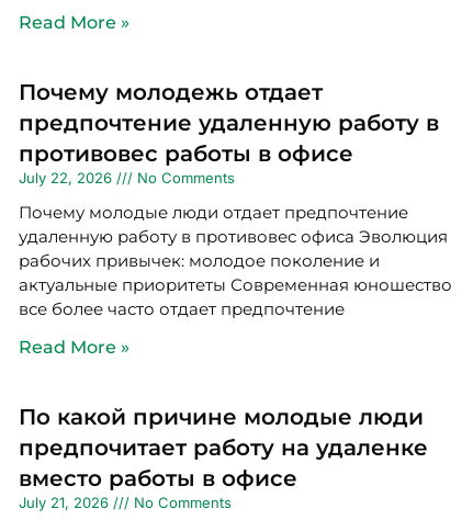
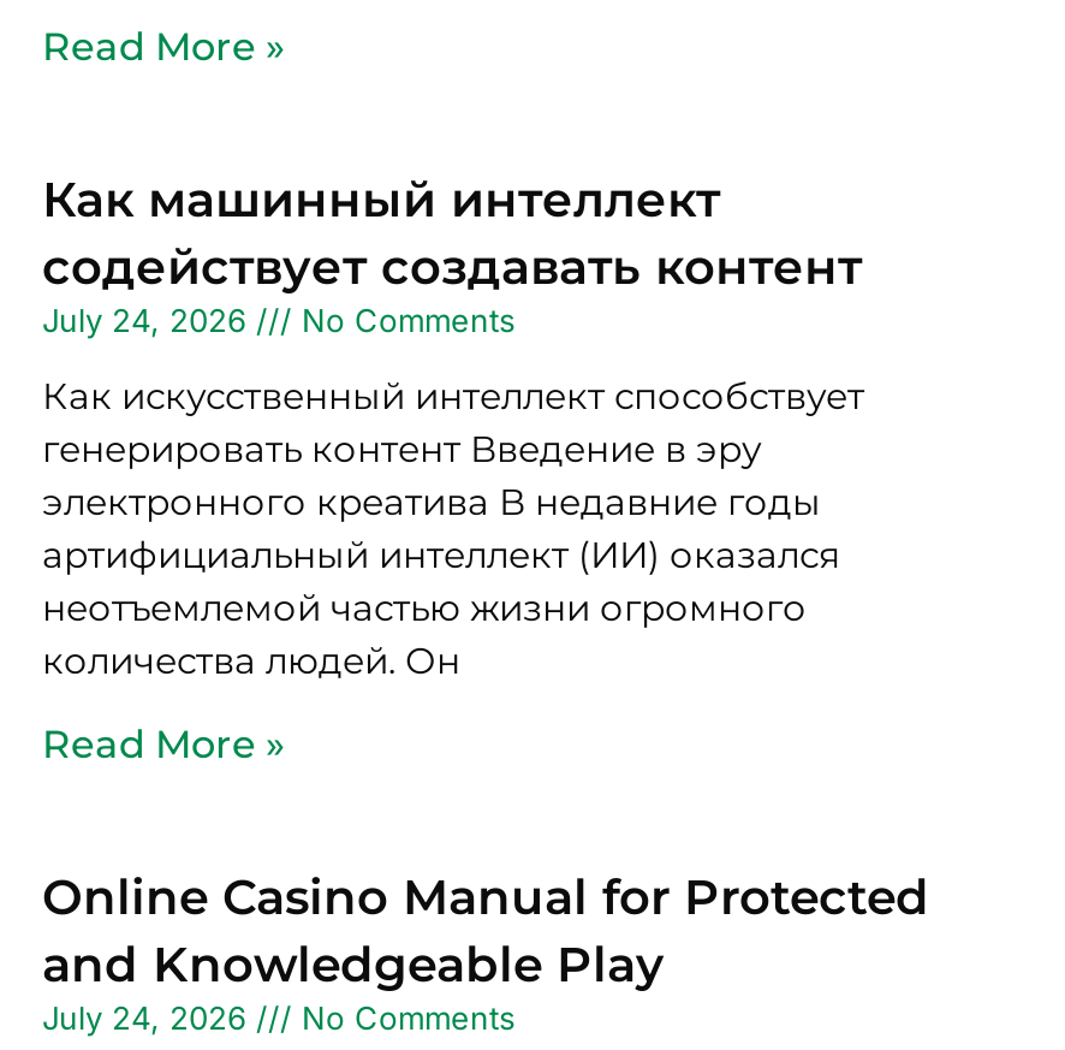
[19,79,439,186] Почему молодежь отдает | предпочтение удаленную работу в | противовес работы в офисе | July 22, 2026 -> [42,171,862,339] Как машинный интеллект | содействует создавать контент | July 24, 2026
[19,202,452,319] Почему молодые люди отдает предпочтение | удаленную работу в противовес офиса Эволюция | рабочих привычек: молодое поколение и | актуальные приоритеты Современная юношество | все более часто отдает предпочтение -> [42,373,864,683] Как искусственный интеллект способствует | генерировать контент Введение в эру | электронного креатива В недавние годы | артифициальный интеллект (ИИ) оказался | неотъемлемой частью жизни огромного | количества людей. Он
[19,404,428,511] По какой причине молодые люди | предпочитает работу на удаленке | вместо работы в офисе | July 21, 2026 -> [42,868,929,1037] Online Casino Manual for Protected | and Knowledgeable Play | July 24, 2026

